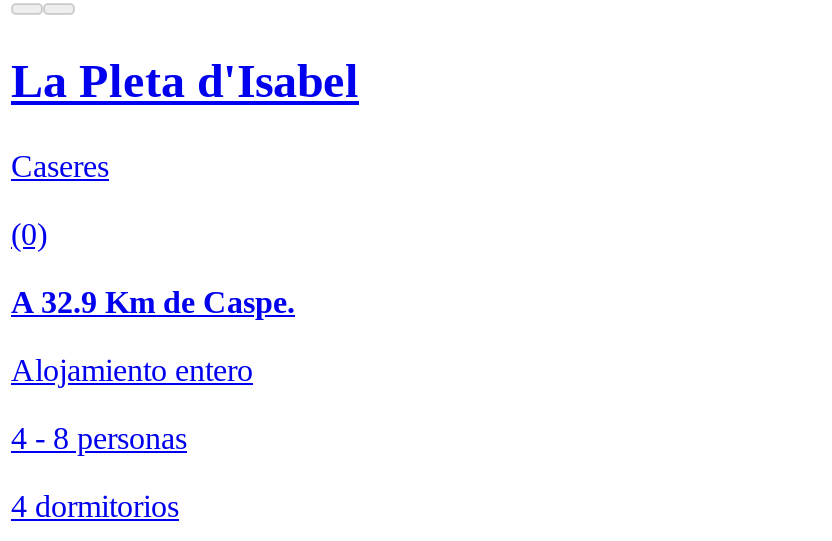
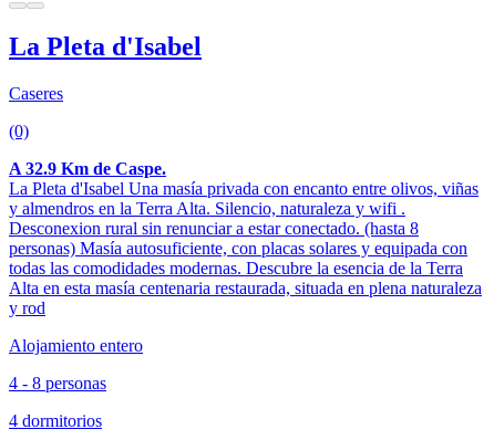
none -> [9,179,482,317] La Pleta d'Isabel Una masía privada con encanto entre olivos, viñas | y almendros en la Terra Alta. Silencio, naturaleza y wifi . | Desconexion rural sin renunciar a estar conectado. (hasta 8 | personas) Masía autosuficiente, con placas solares y equipada con | todas las comodidades modernas. Descubre la esencia de la Terra | Alta en esta masía centenaria restaurada, situada en plena naturaleza | y rod

